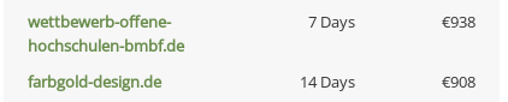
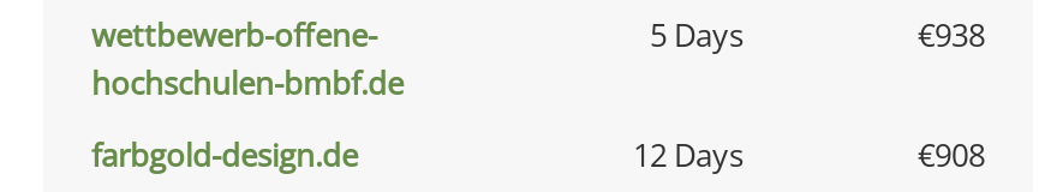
[308,10,355,32] 7 Days -> [650,12,744,55] 5 Days
[299,70,355,92] 14 Days -> [633,132,744,175] 12 Days

